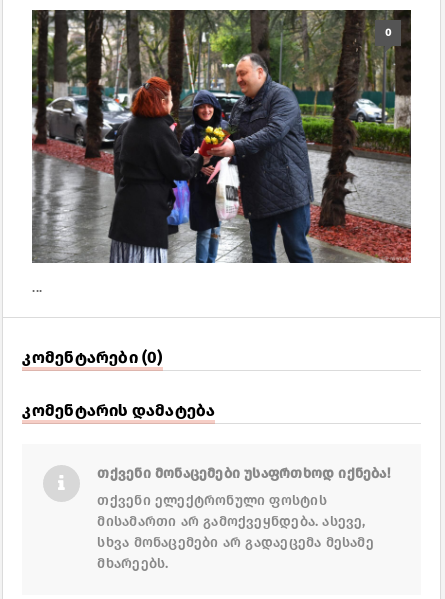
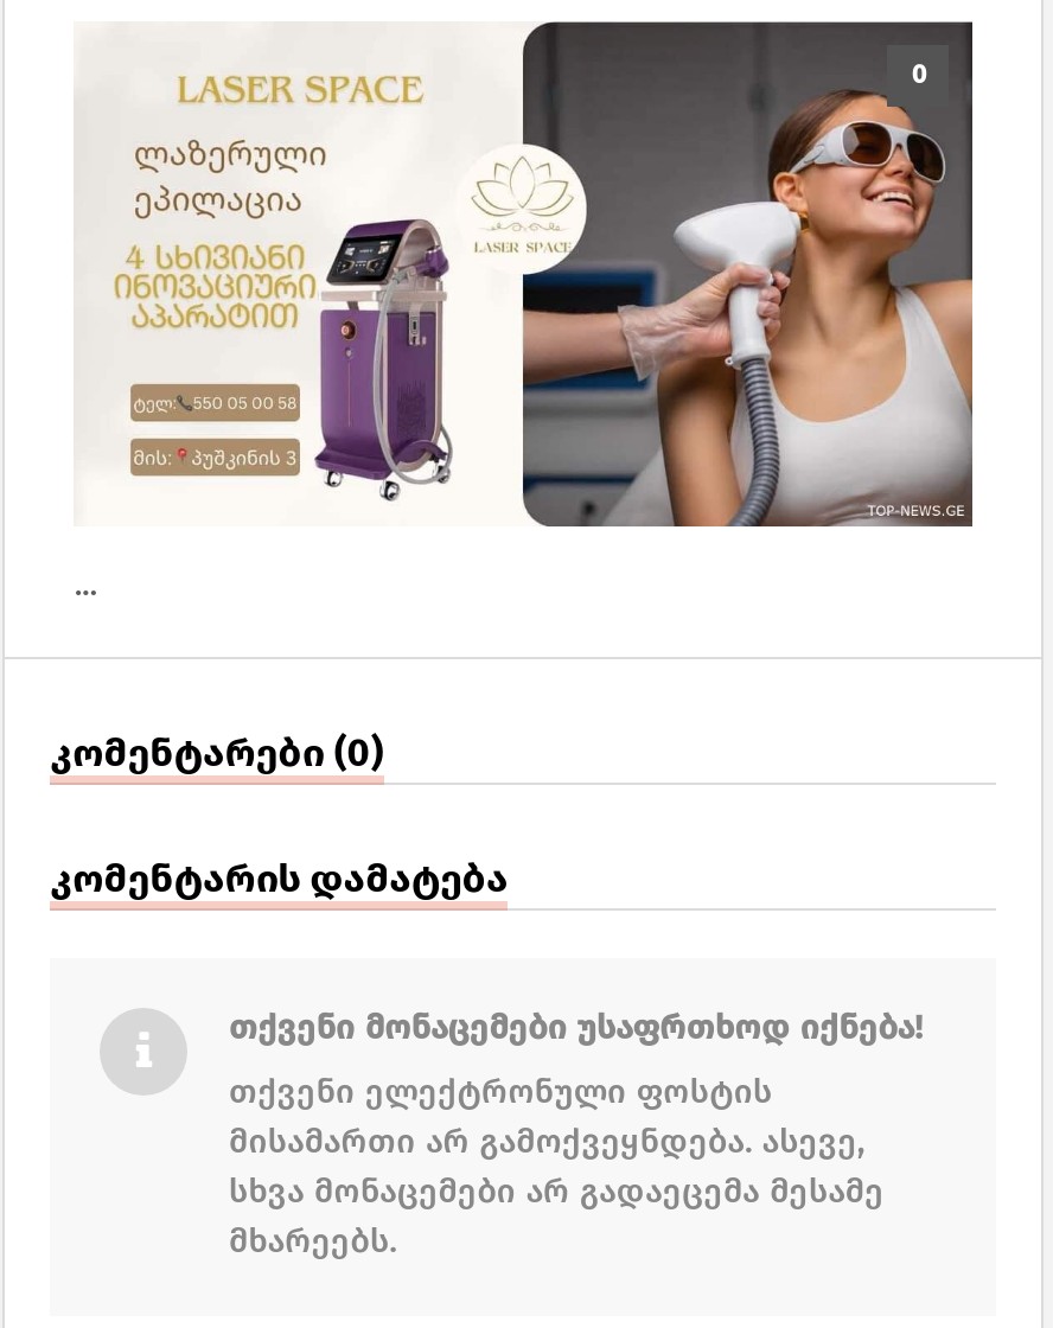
[31,9,412,264] [image] -> [74,20,975,530] [image]

